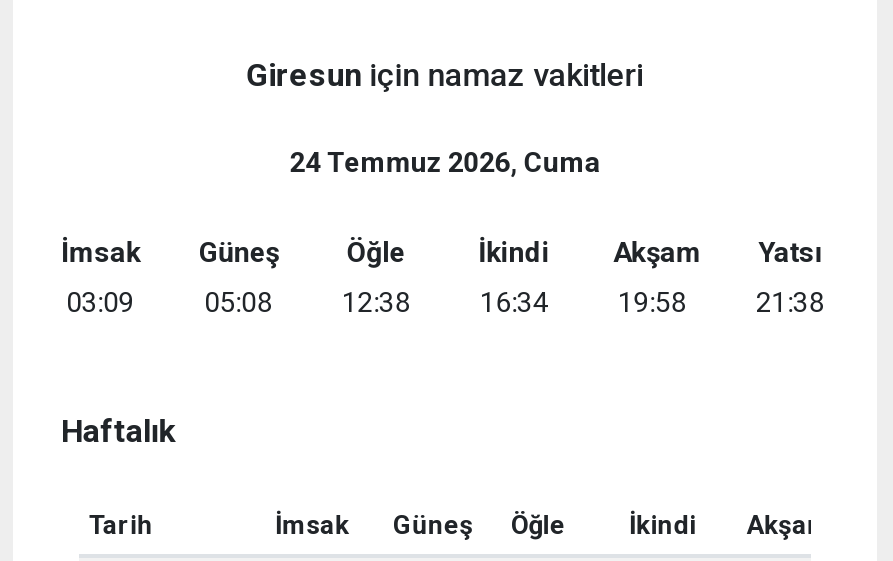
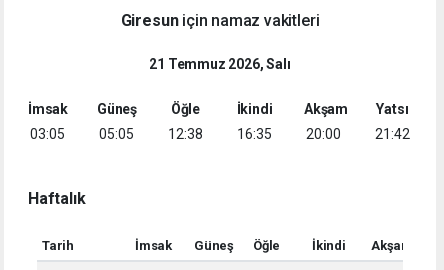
[290,146,600,178] 24 Temmuz 2026, Cuma -> [149,56,291,72] 21 Temmuz 2026, Salı
[66,286,134,318] 03:09 -> [30,126,64,142] 03:05
[204,286,272,318] 05:08 -> [99,126,133,142] 05:05
[480,286,548,318] 16:34 -> [237,126,271,142] 16:35
[618,286,686,318] 19:58 -> [306,126,340,142] 20:00
[756,286,824,318] 21:38 -> [375,126,409,142] 21:42

